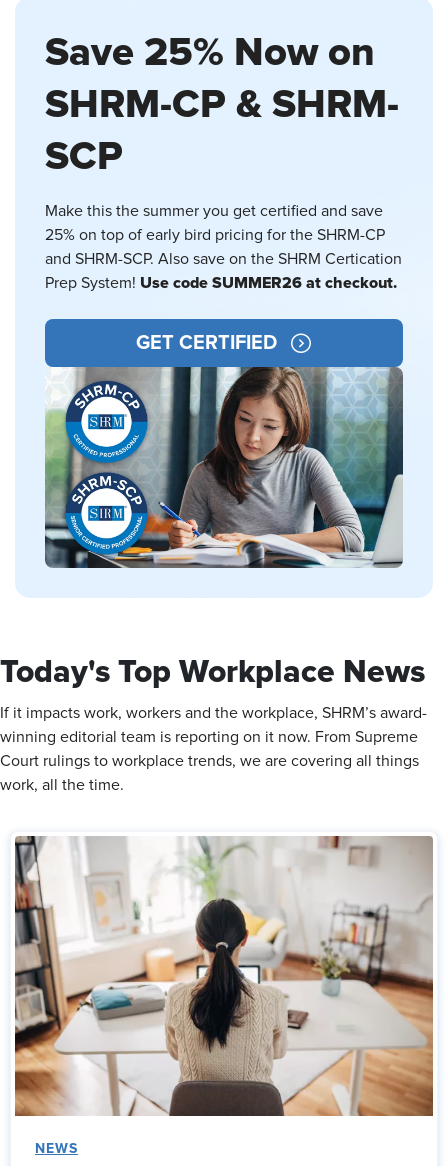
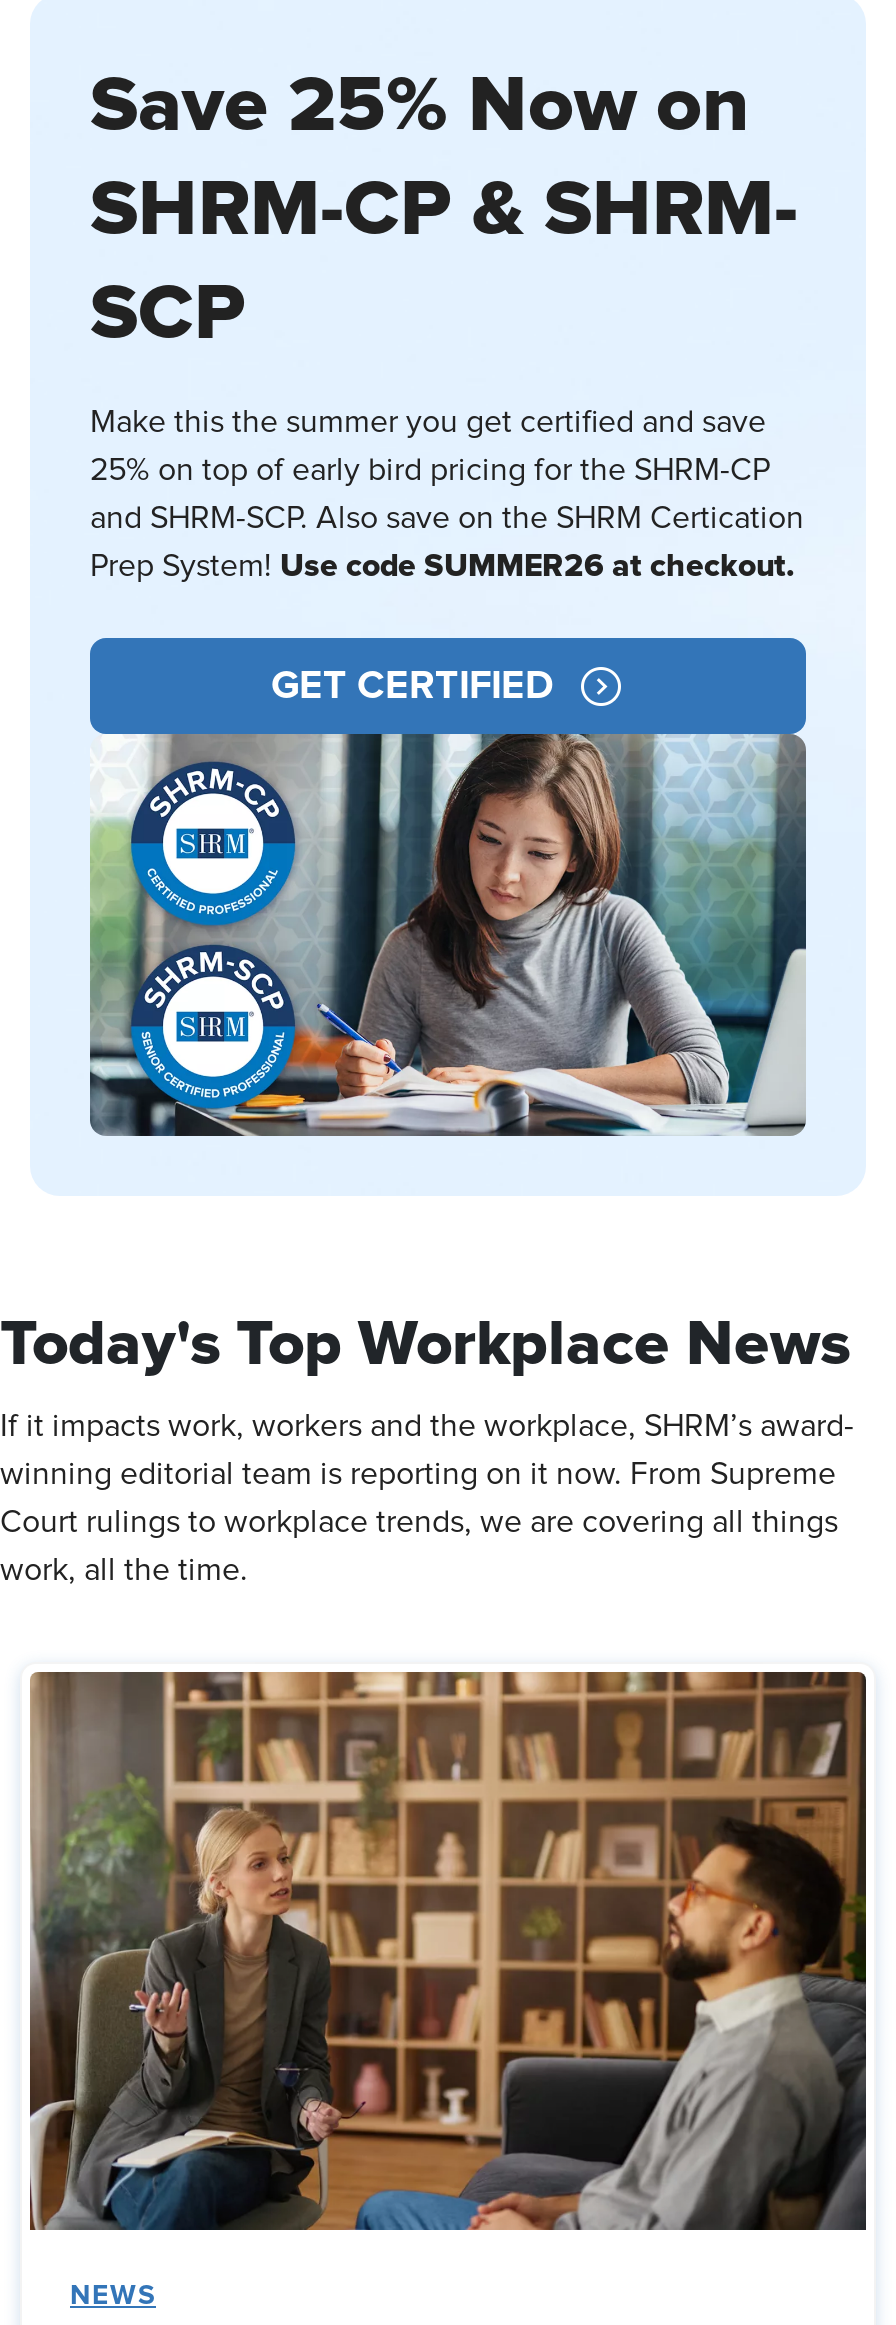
[14,835,434,1117] [image] -> [28,1670,868,2232] [image]

